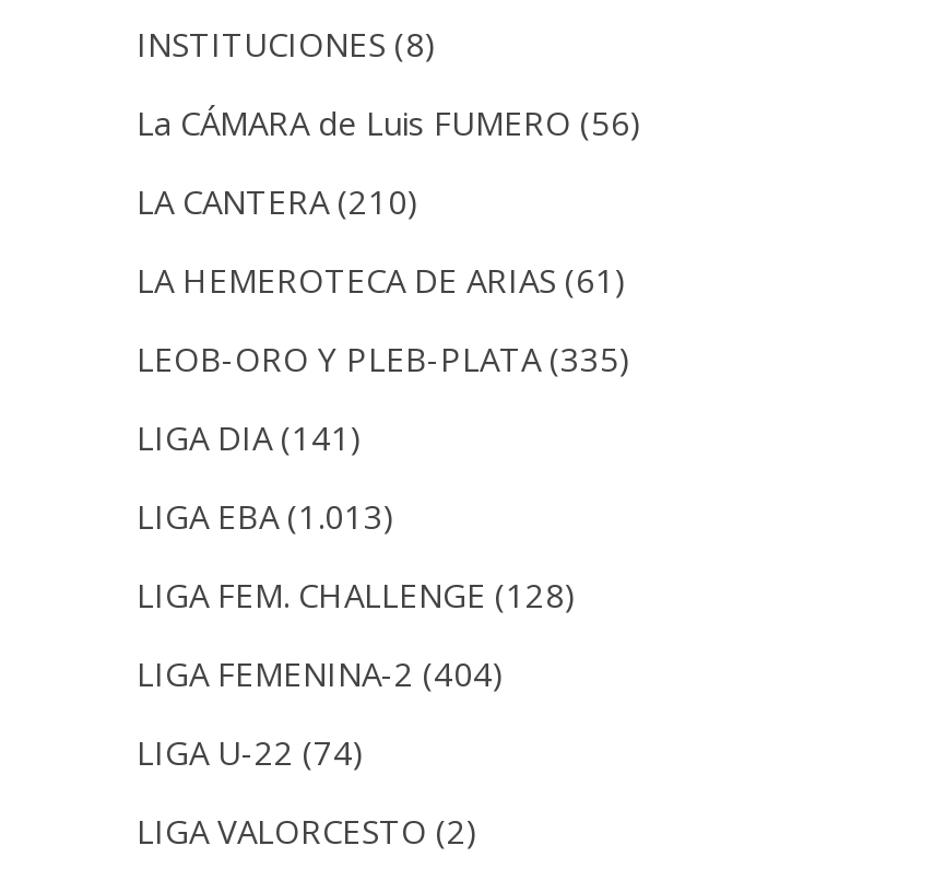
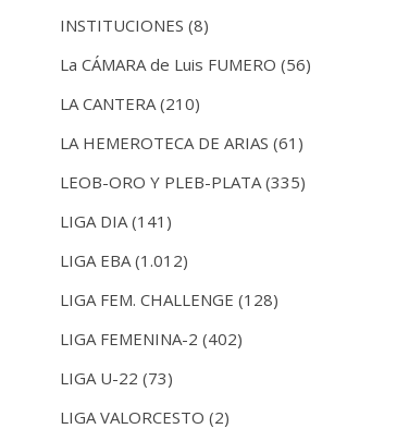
[137,493,394,537] LIGA EBA (1.013) -> [60,249,188,271] LIGA EBA (1.012)
[137,651,504,695] LIGA FEMENINA-2 (404) -> [60,327,243,349] LIGA FEMENINA-2 (402)
[137,730,364,773] LIGA U-22 (74) -> [60,367,173,388] LIGA U-22 (73)

